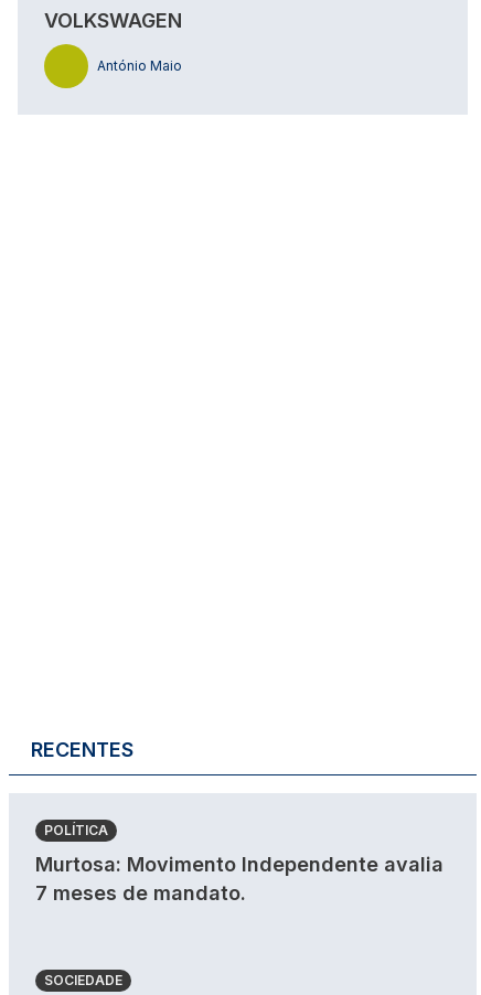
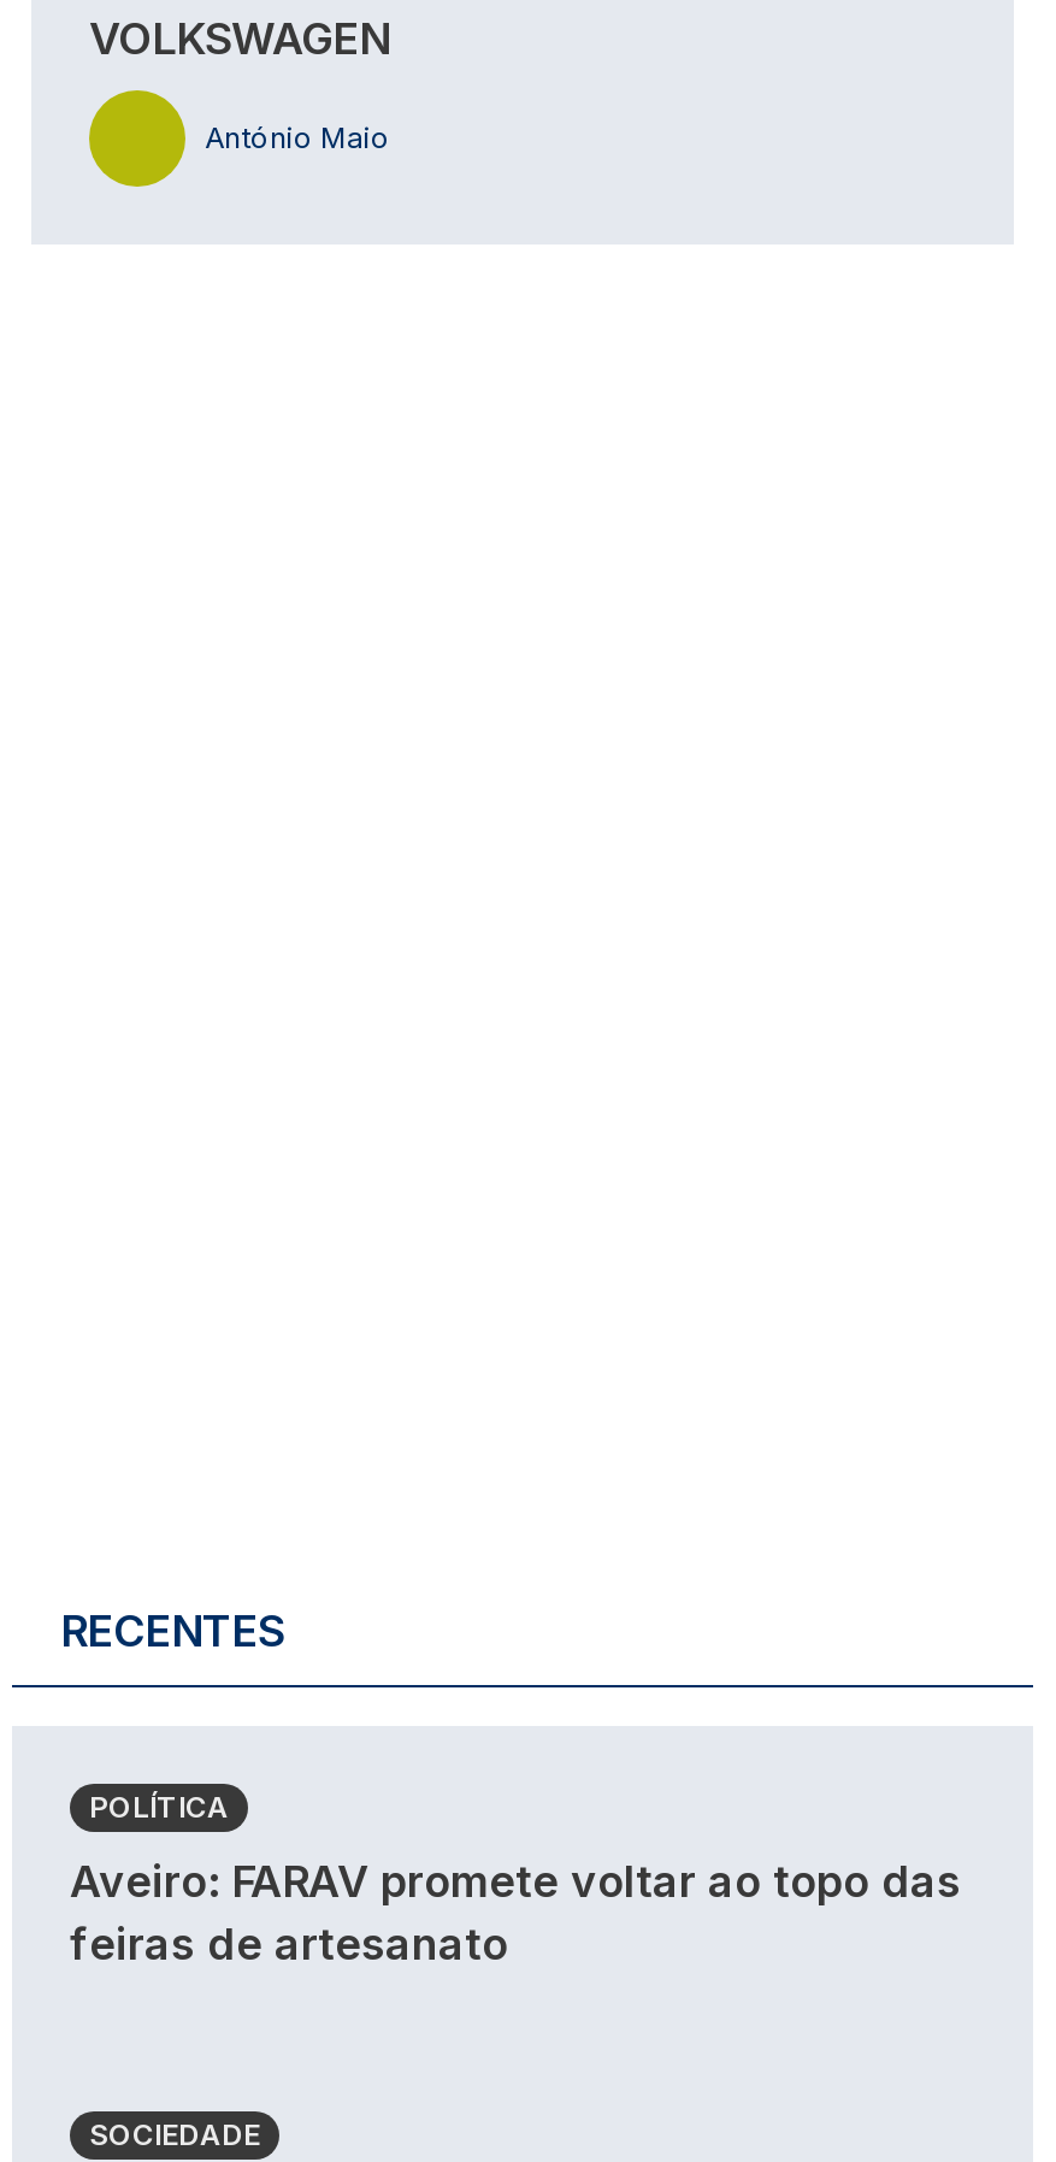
[35,852,443,904] Murtosa: Movimento Independente avalia | 7 meses de mandato. -> [70,1855,961,1968] Aveiro: FARAV promete voltar ao topo das | feiras de artesanato

